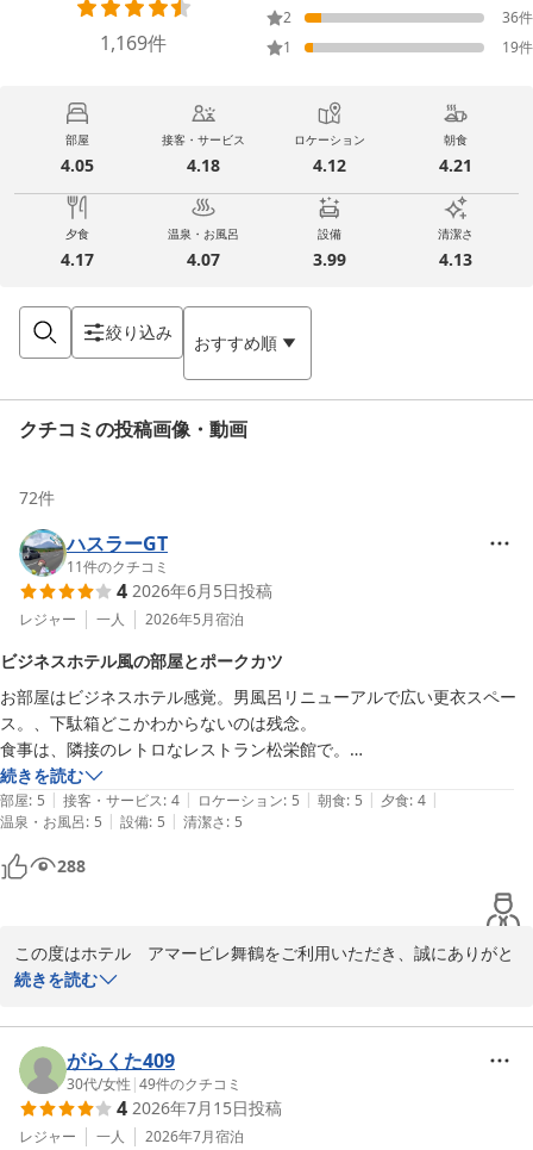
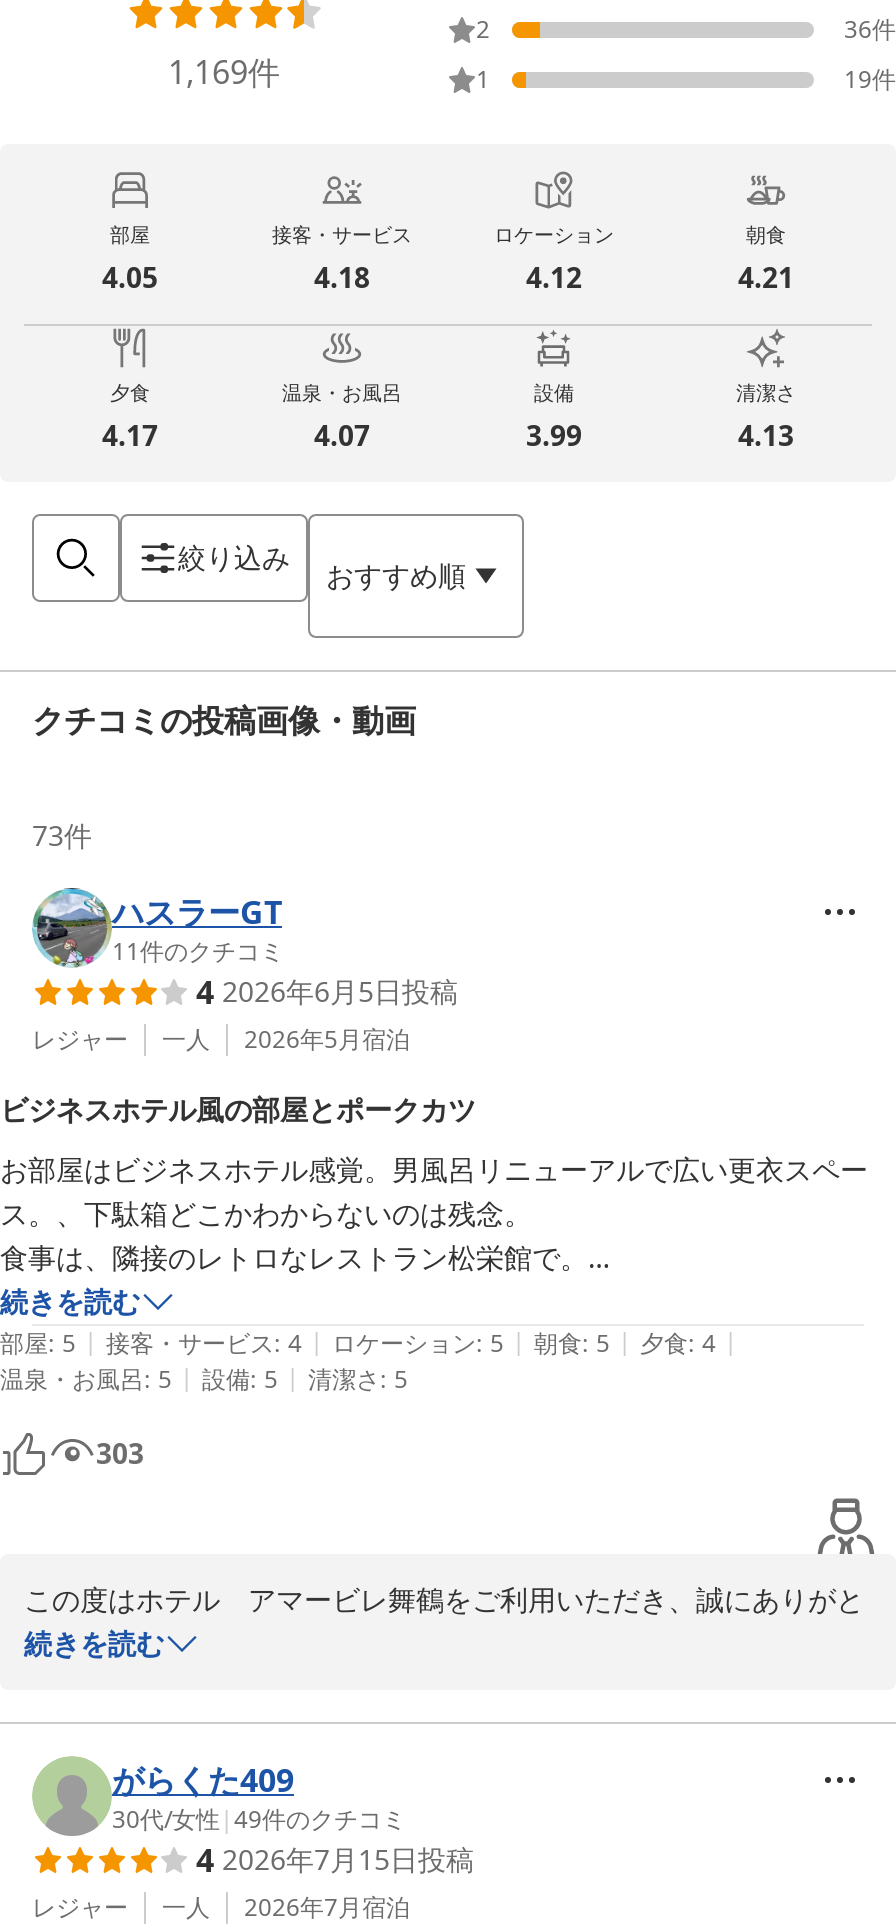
[19,486,55,509] 72件 -> [32,816,92,854] 73件
[57,854,86,877] 288 -> [96,1434,144,1472] 303

